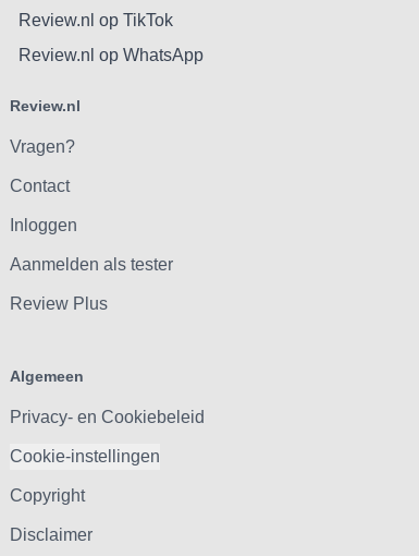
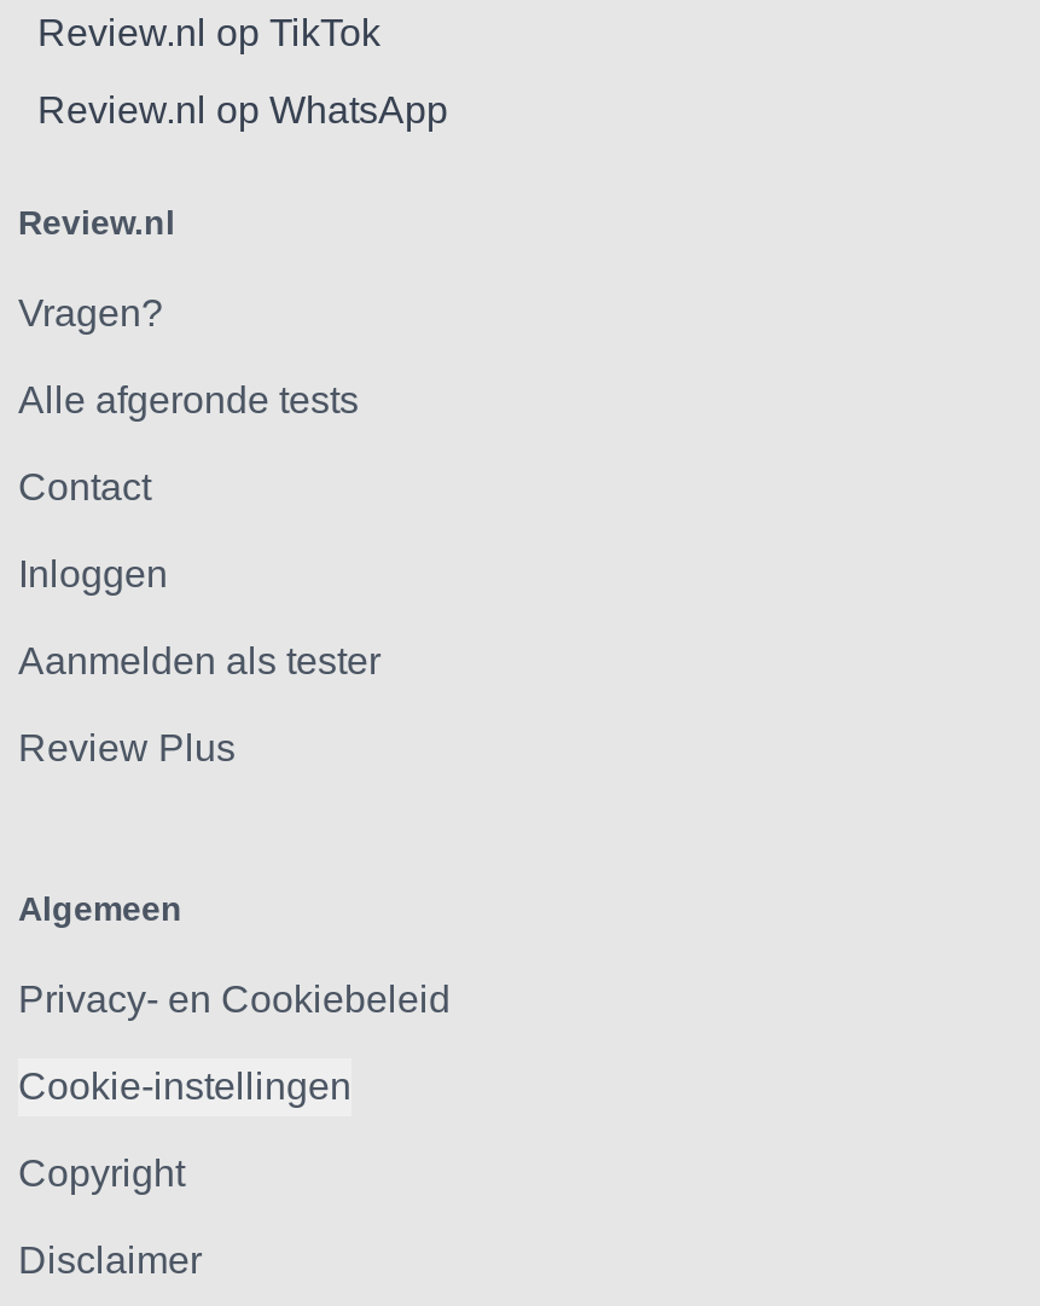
none -> [18,379,359,420] Alle afgeronde tests

